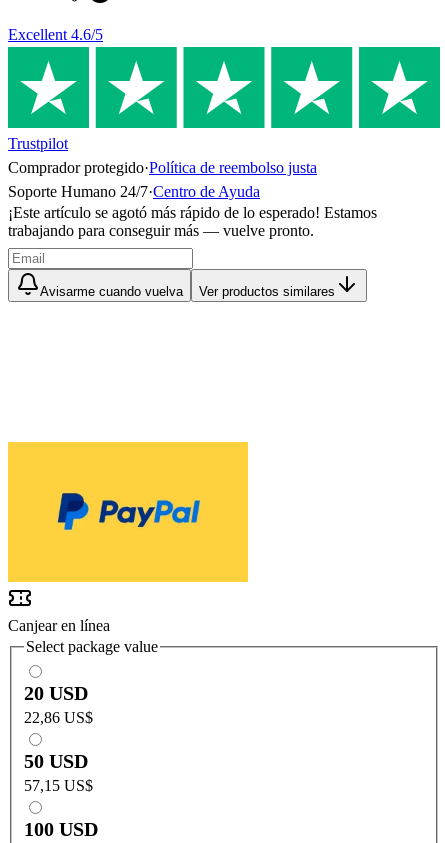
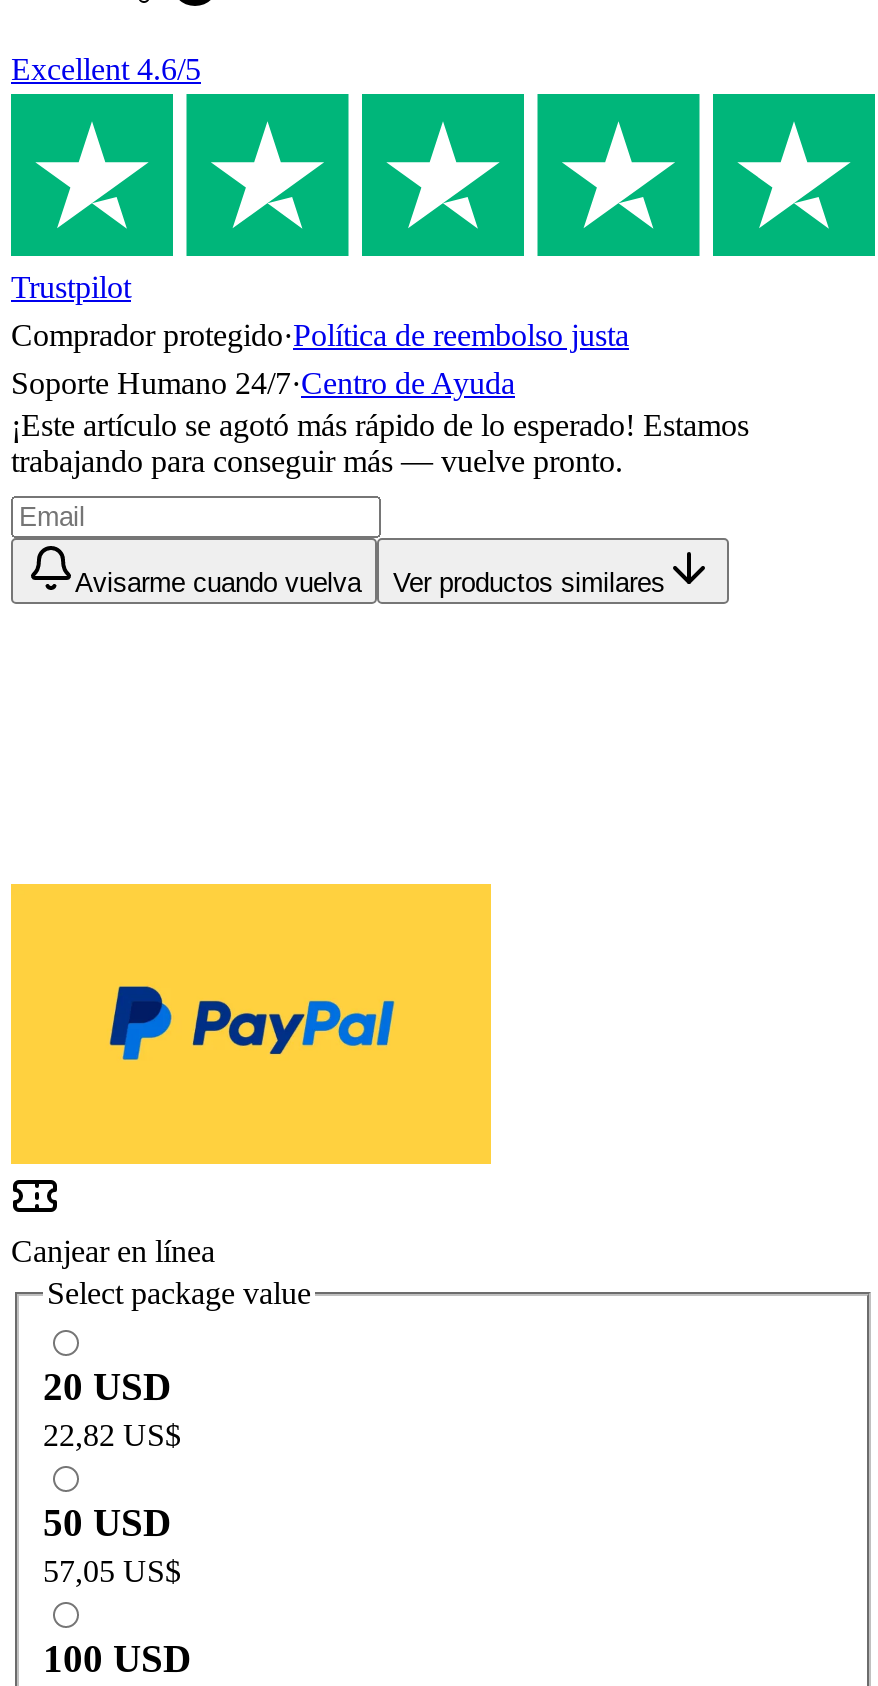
[24,709,93,726] 22,86 US$ -> [43,1417,181,1451] 22,82 US$
[24,777,93,794] 57,15 US$ -> [43,1553,181,1587] 57,05 US$

